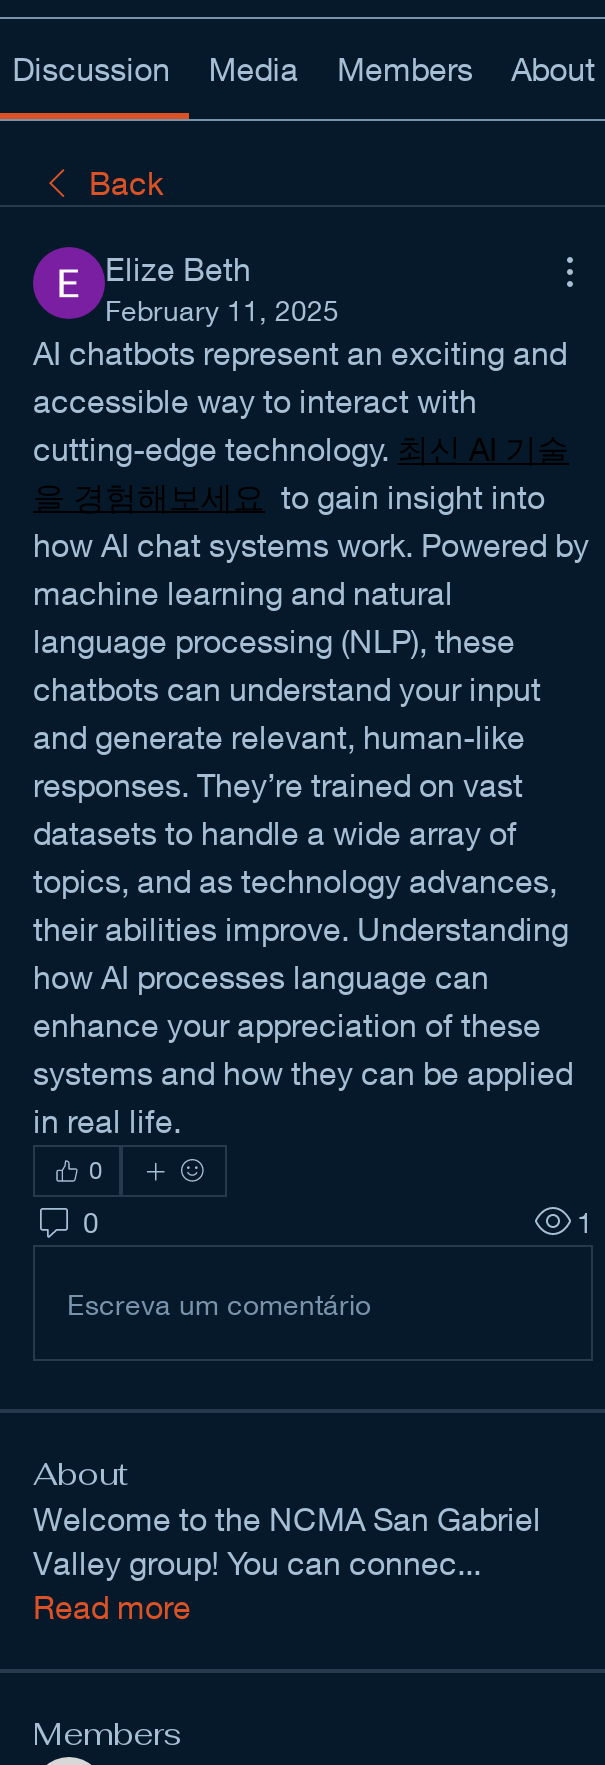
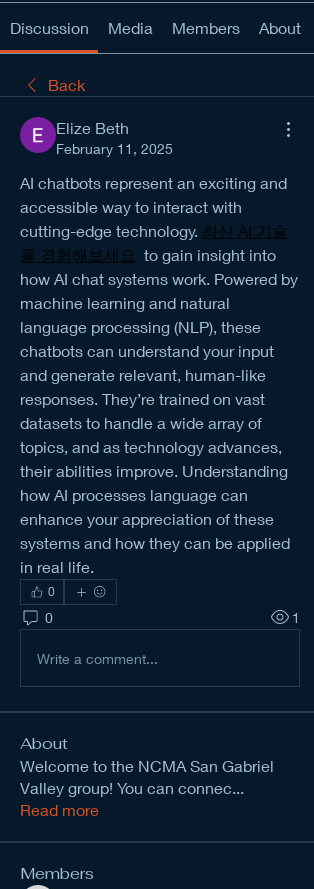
[67,1286,371,1320] Escreva um comentário -> [37,649,158,666] Write a comment...

